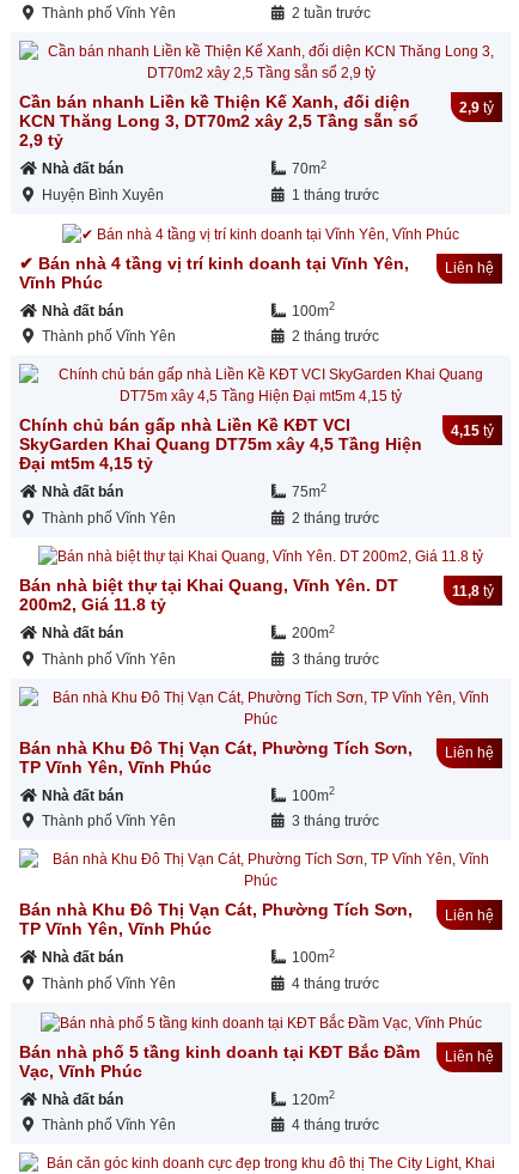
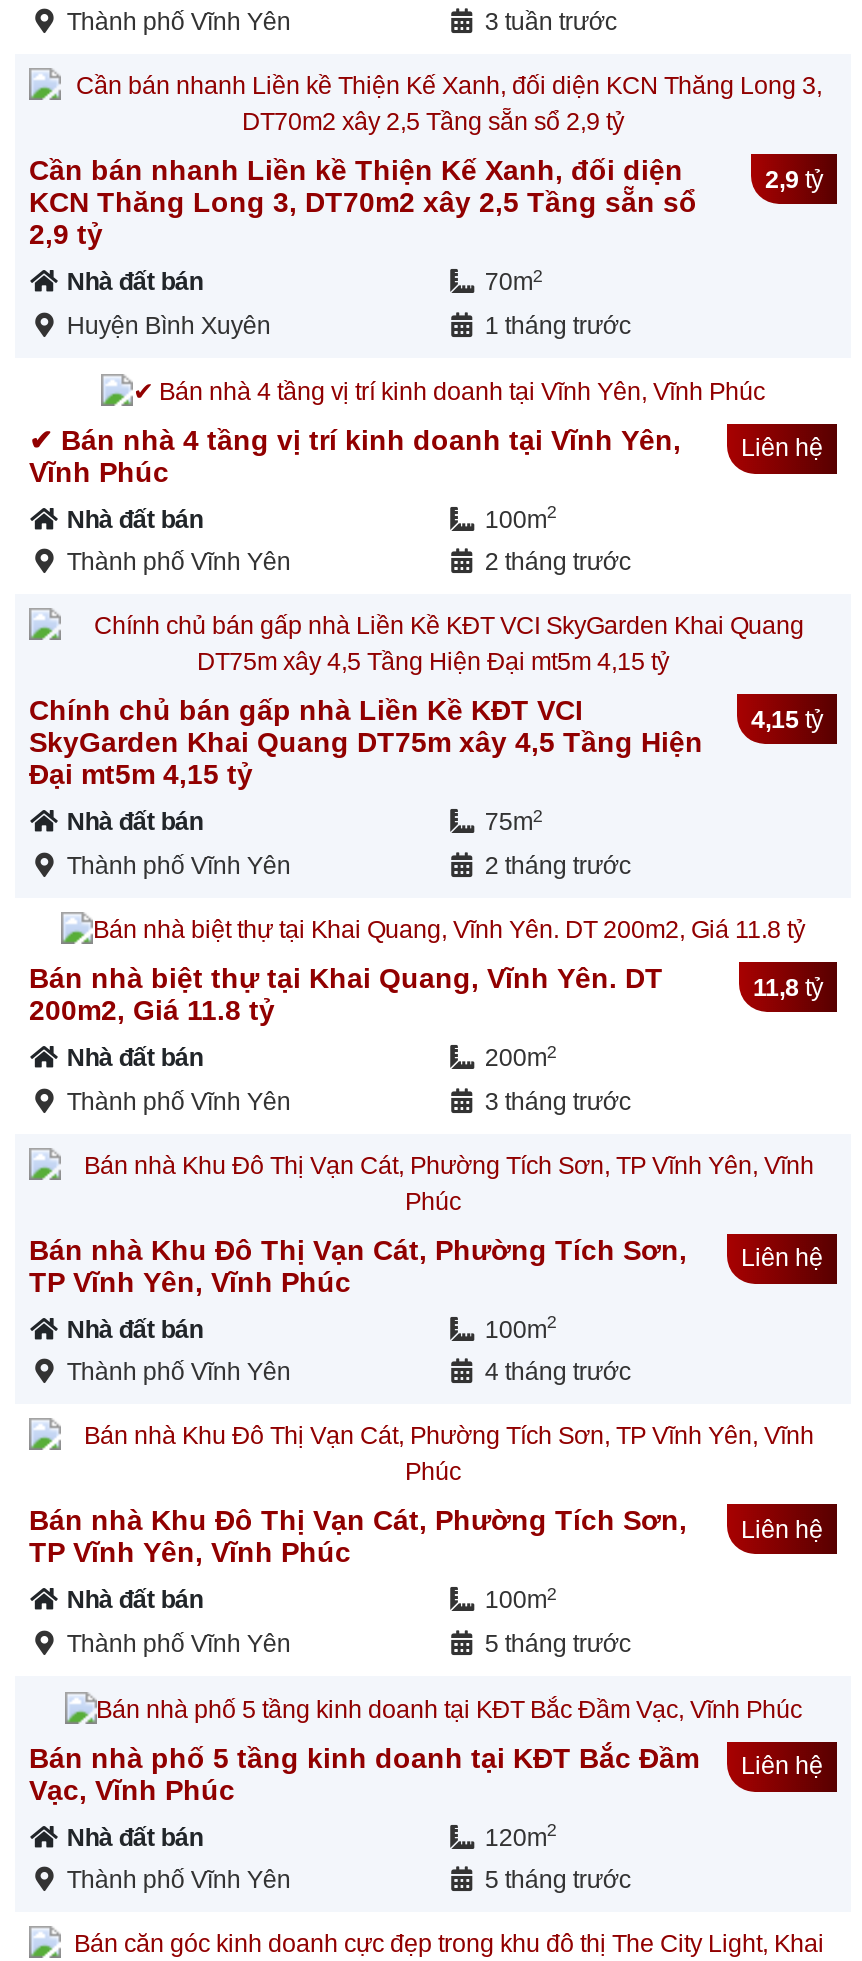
[292,5,370,22] 2 tuần trước -> [485,9,617,37] 3 tuần trước
[292,813,379,830] 3 tháng trước -> [485,1359,631,1387] 4 tháng trước
[292,975,379,992] 4 tháng trước -> [485,1630,631,1658] 5 tháng trước
[292,1117,379,1134] 4 tháng trước -> [485,1866,631,1894] 5 tháng trước

